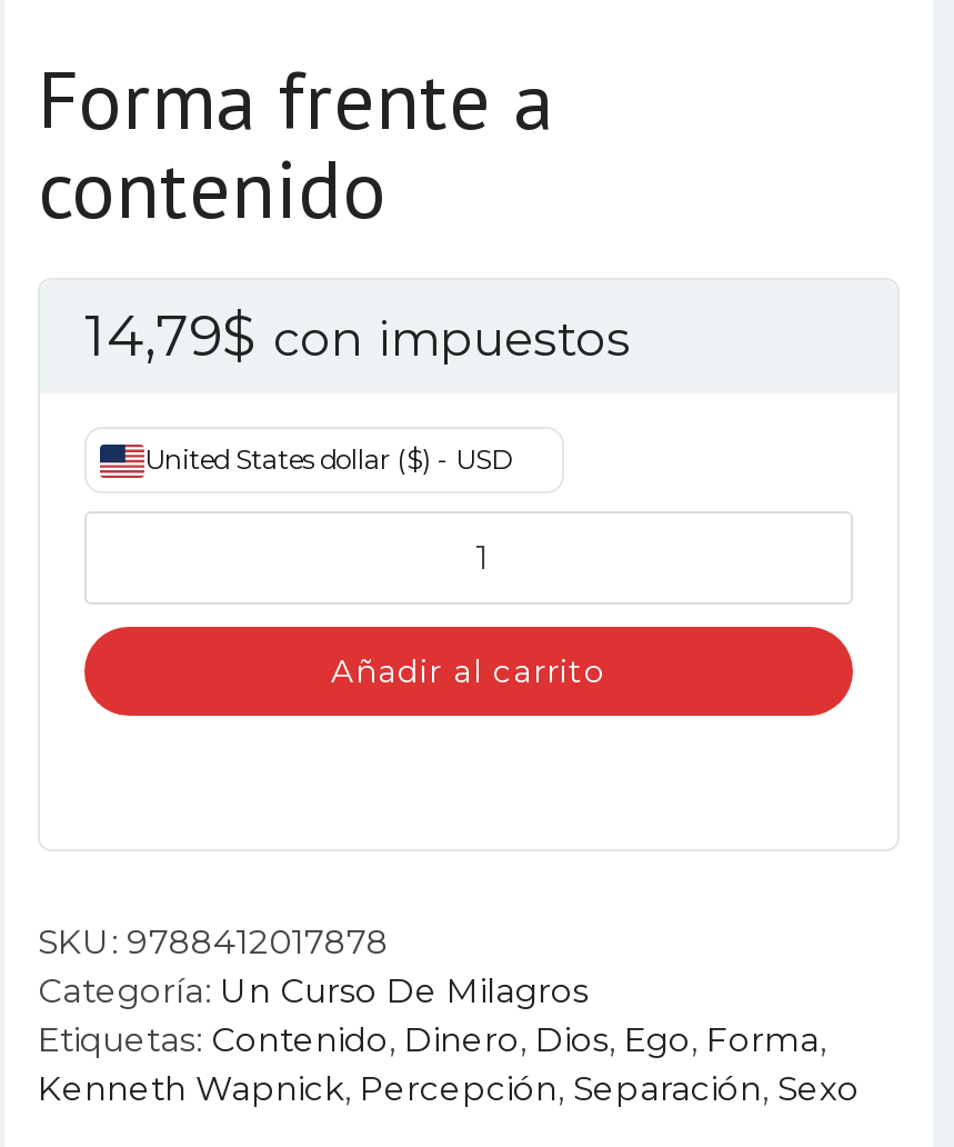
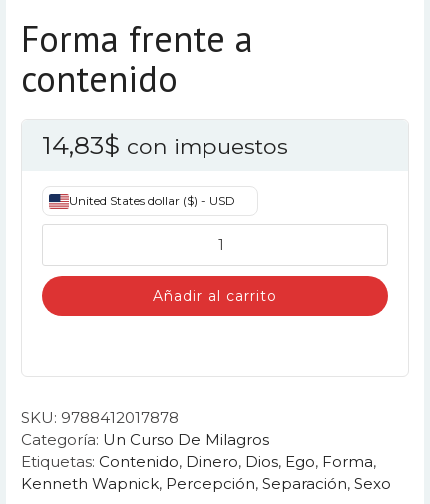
[84,303,631,369] 14,79$ con impuestos -> [42,130,288,160] 14,83$ con impuestos

